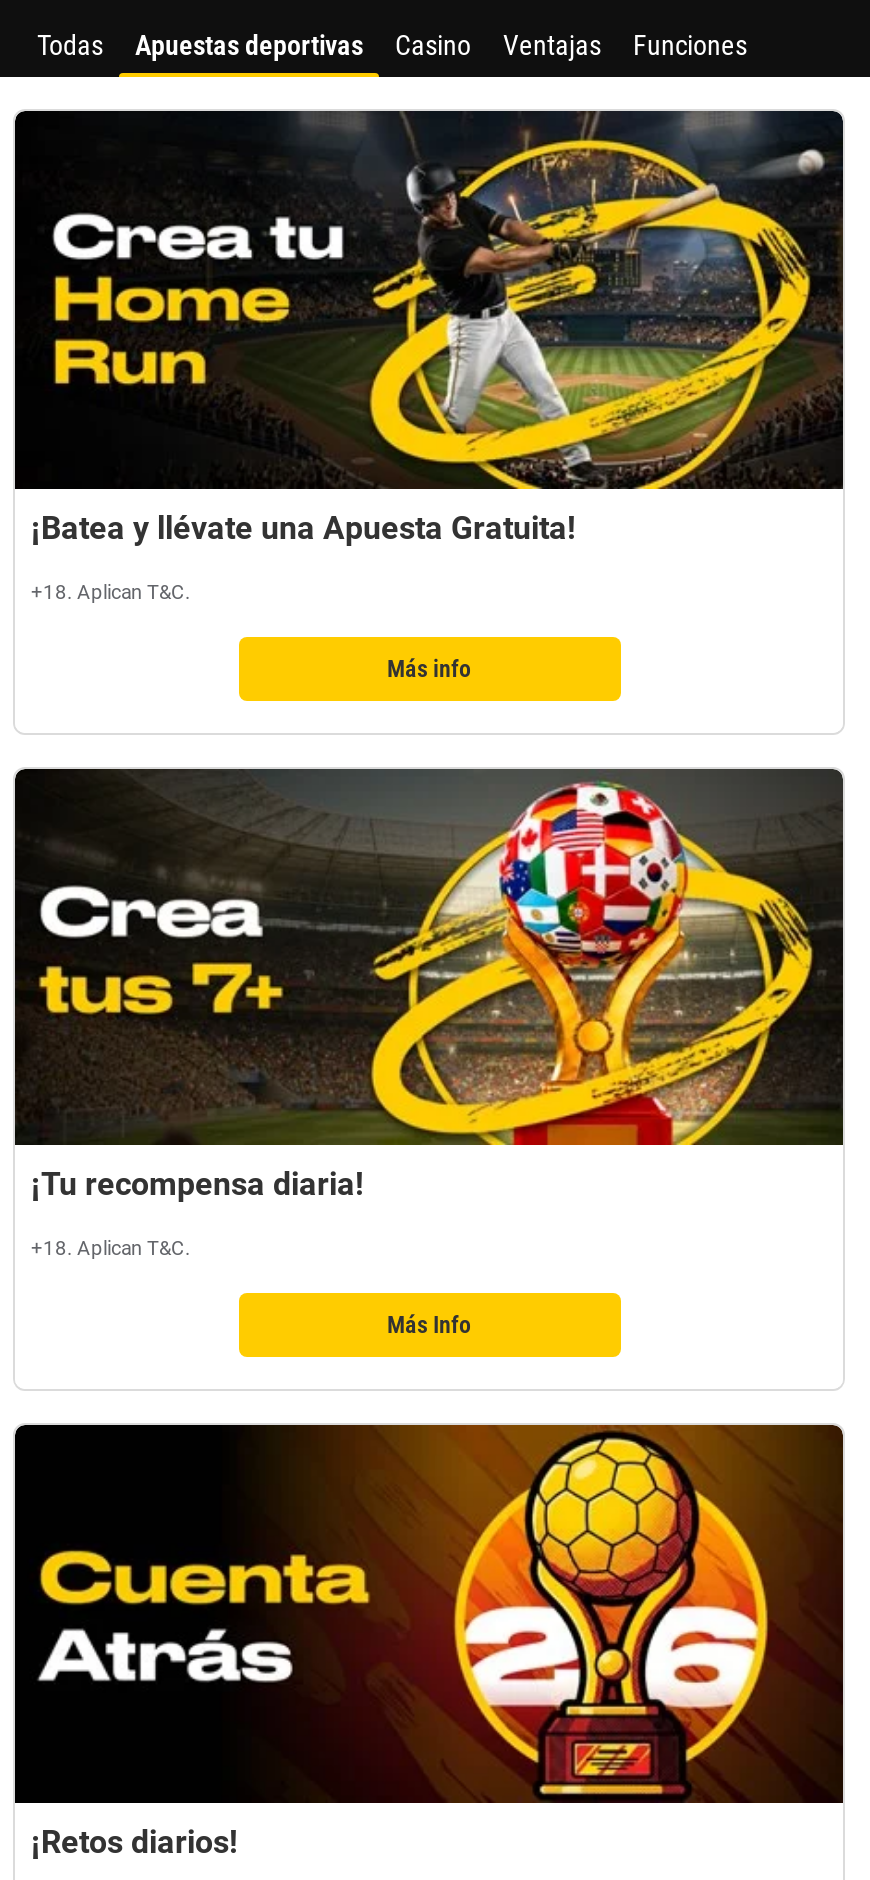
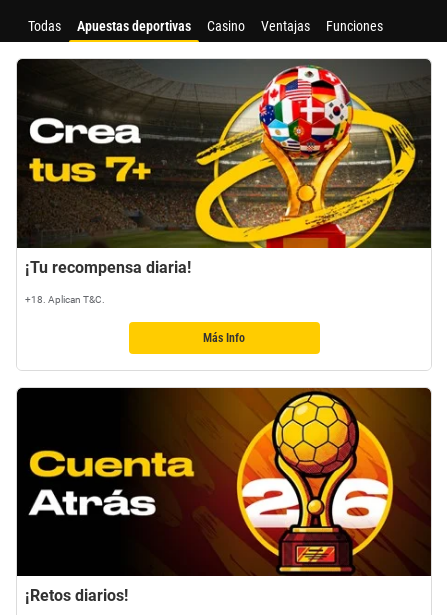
[31,111,843,682] [image] | ¡Batea y llévate una Apuesta Gratuita! | +18. Aplican T&C. | Más info -> none

